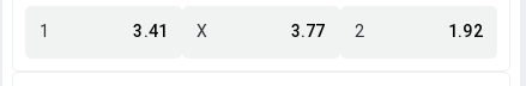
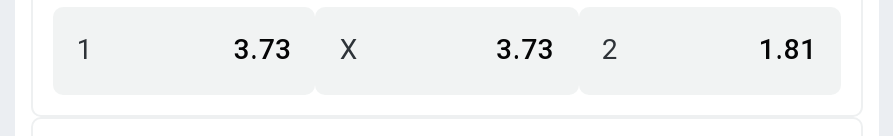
[133,21,208,41] 3.41 X -> [234,33,358,65] 3.73 X
[291,21,364,41] 3.77 2 -> [496,33,619,65] 3.73 2
[448,21,483,41] 1.92 -> [759,33,817,65] 1.81

